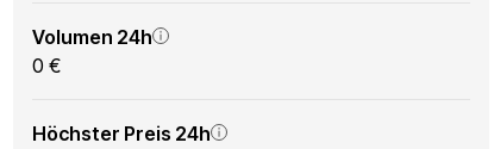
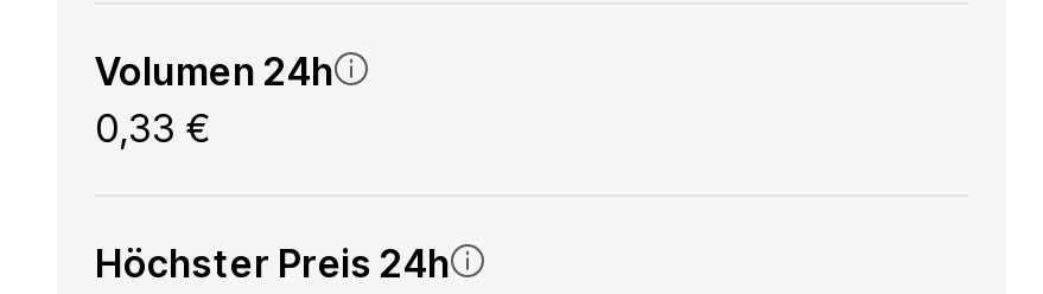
[32,54,62,77] 0 € -> [95,104,211,152] 0,33 €

